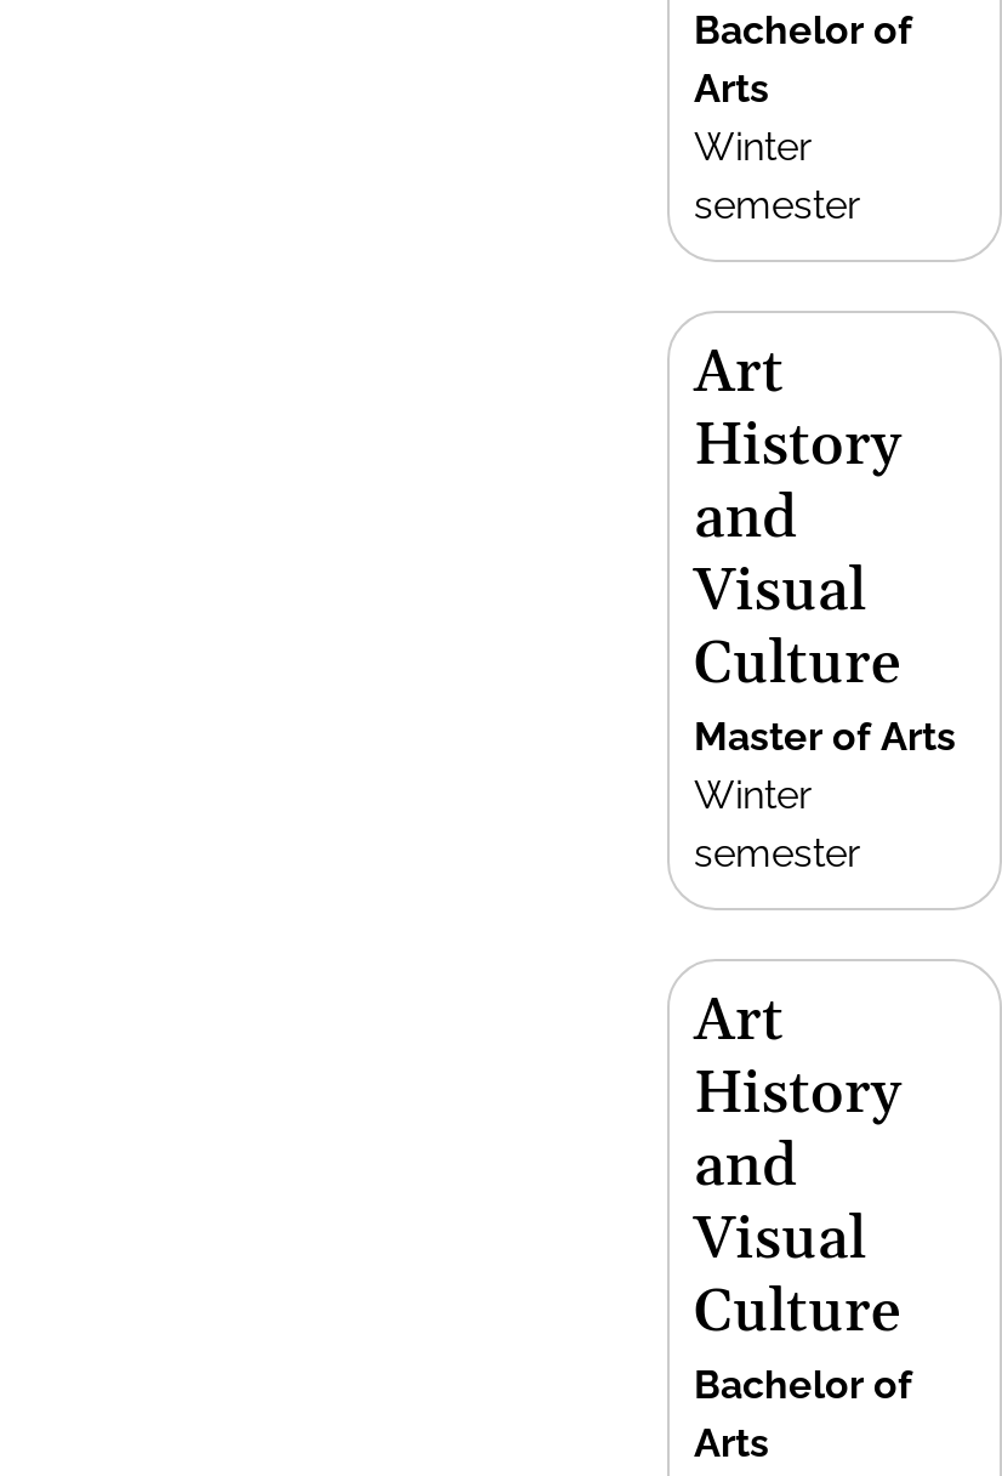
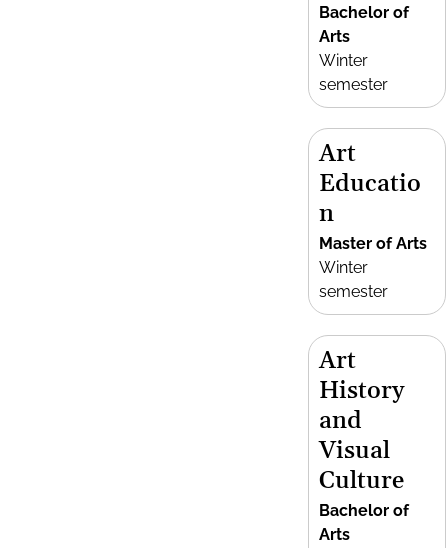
[694,410,900,702] History | and | Visual | Culture -> [319,169,421,229] Educatio | n

